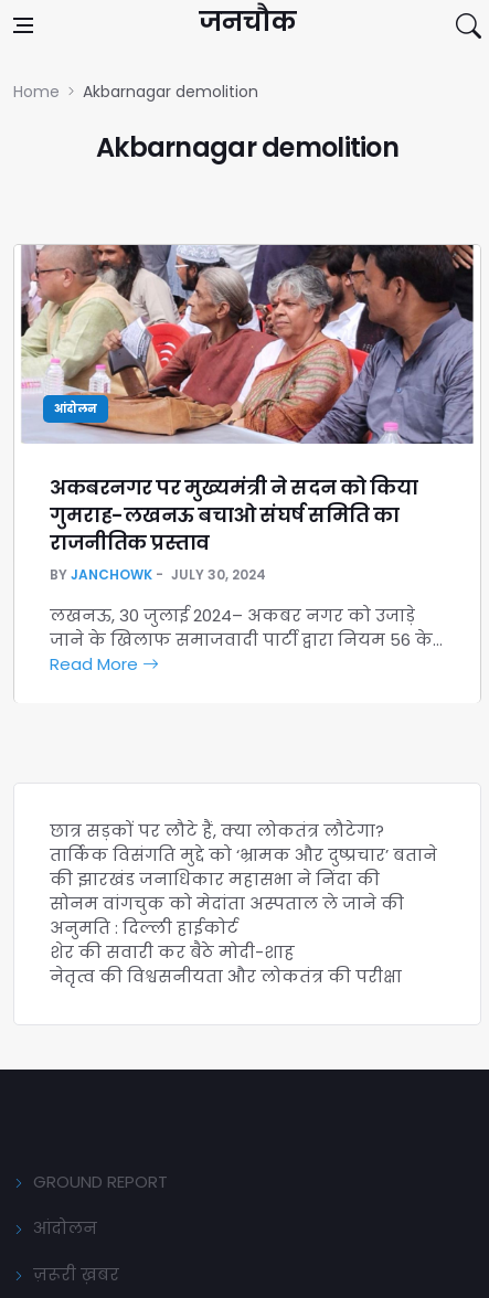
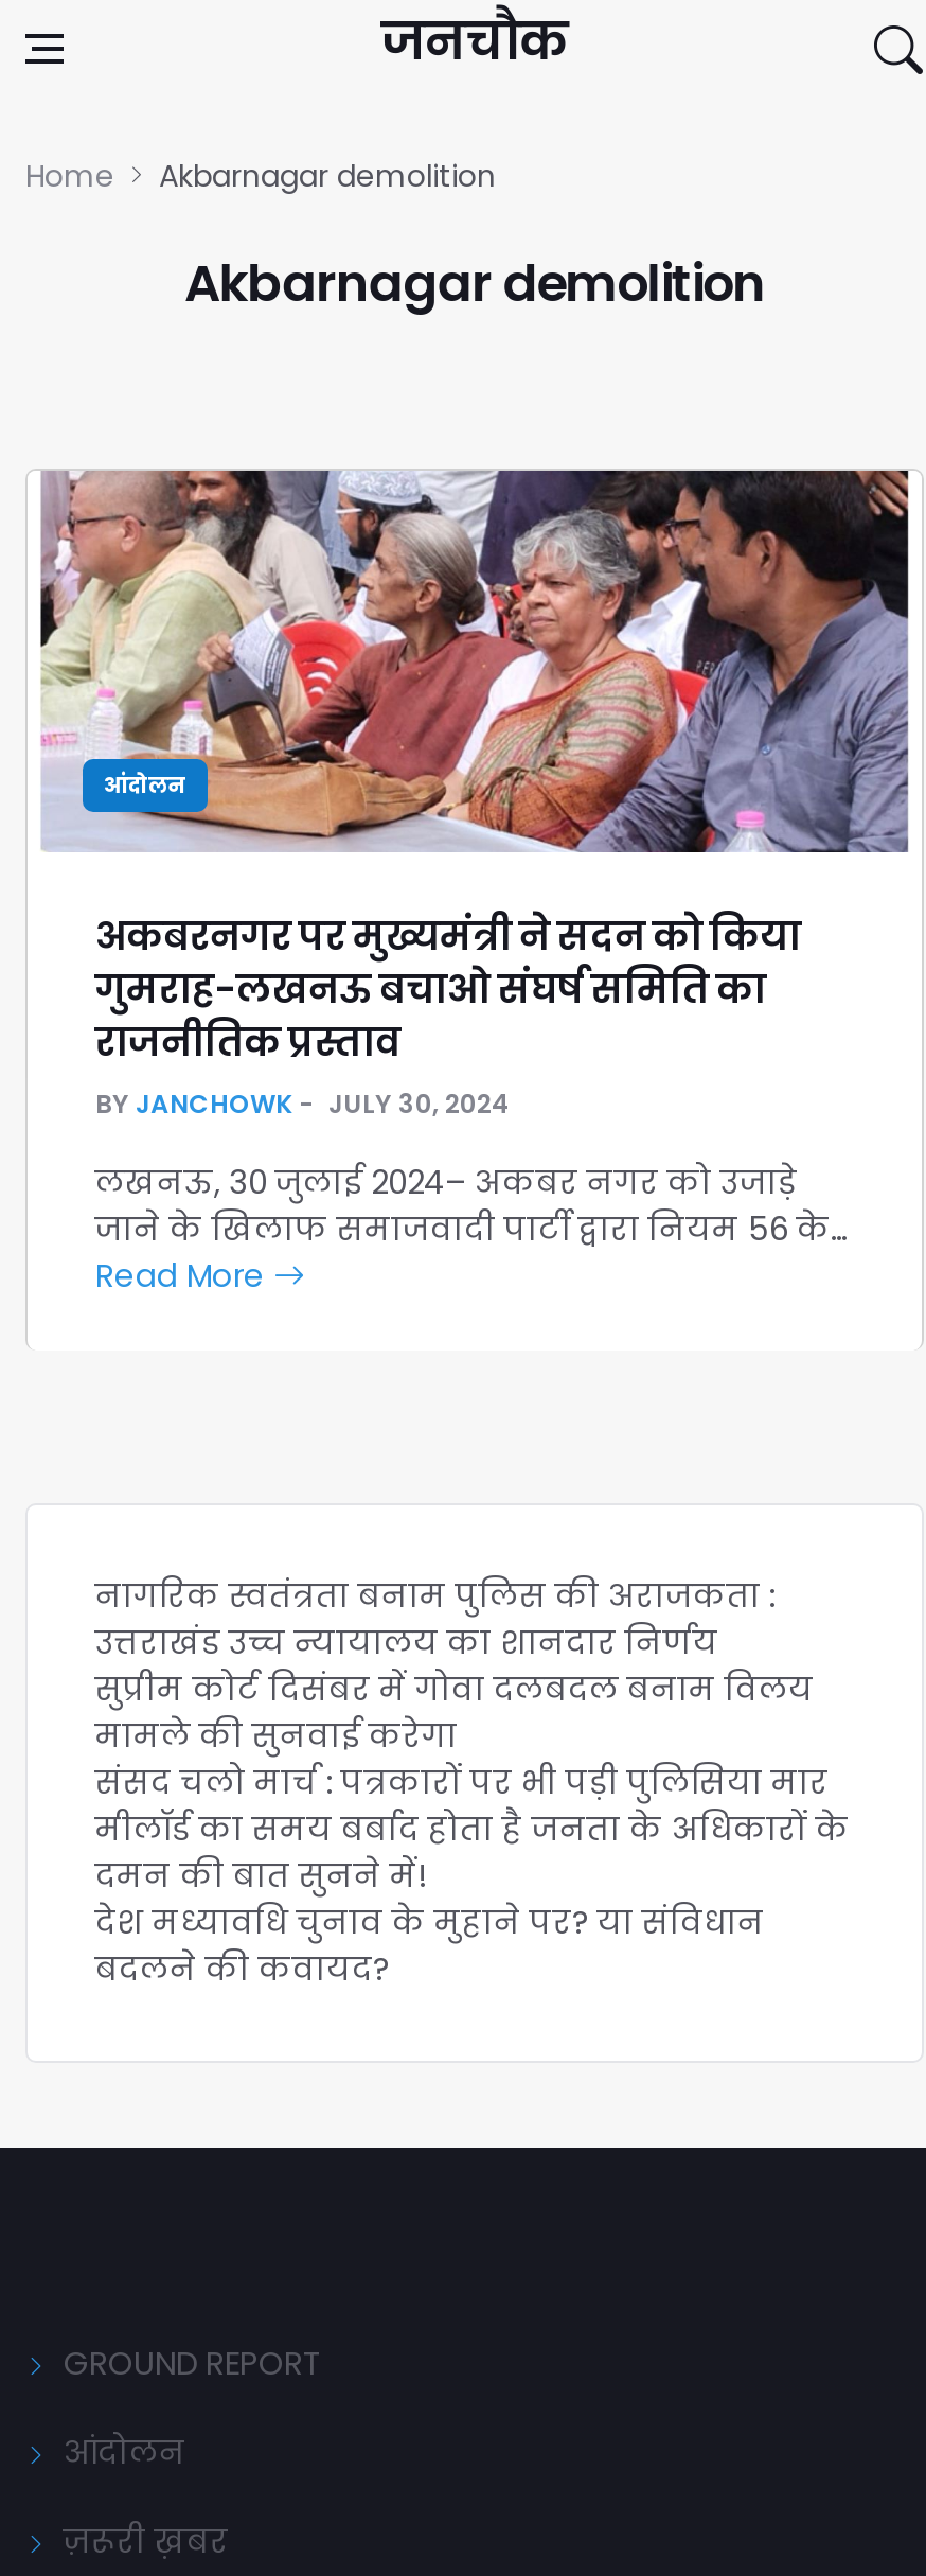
[50,819,437,988] छात्र सड़कों पर लौटे हैं, क्या लोकतंत्र लौटेगा? | तार्किक विसंगति मुद्दे को ‘भ्रामक और दुष्प्रचार’ बताने | की झारखंड जनाधिकार महासभा ने निंदा की | सोनम वांगचुक को मेदांता अस्पताल ले जाने की | अनुमति : दिल्ली हाईकोर्ट | शेर की सवारी कर बैठे मोदी-शाह | नेतृत्व की विश्वसनीयता और लोकतंत्र की परीक्षा -> [95,1573,850,1991] नागरिक स्वतंत्रता बनाम पुलिस की अराजकता : | उत्तराखंड उच्च न्यायालय का शानदार निर्णय | सुप्रीम कोर्ट दिसंबर में गोवा दलबदल बनाम विलय | मामले की सुनवाई करेगा | संसद चलो मार्च : पत्रकारों पर भी पड़ी पुलिसिया मार | मीलॉर्ड का समय बर्बाद होता है जनता के अधिकारों के | दमन की बात सुनने में! | देश मध्यावधि चुनाव के मुहाने पर? या संविधान | बदलने की कवायद?

